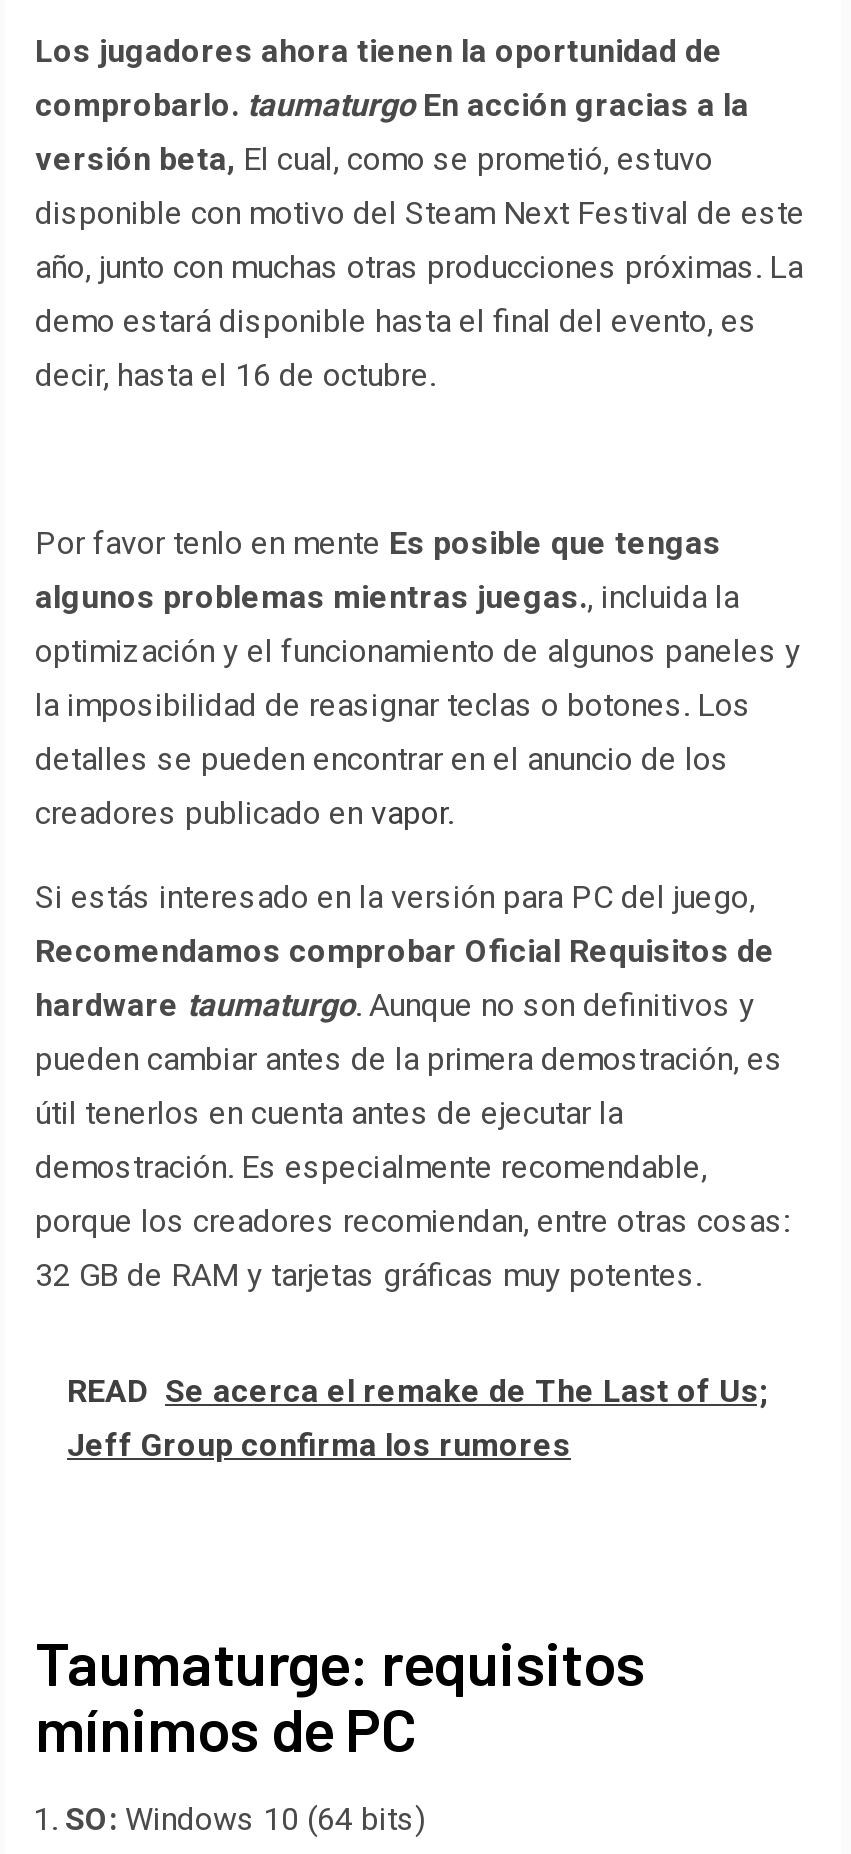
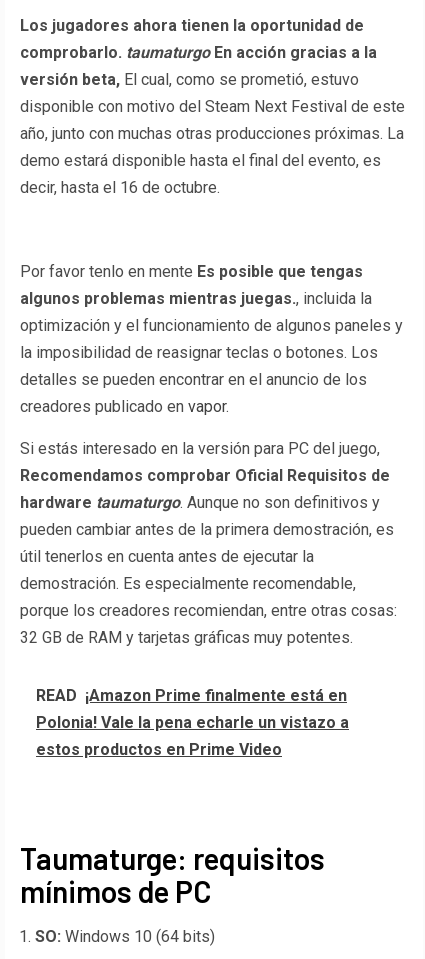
[67,1372,767,1464] READ Se acerca el remake de The Last of Us; | Jeff Group confirma los rumores -> [36,686,349,759] READ ¡Amazon Prime finalmente está en | Polonia! Vale la pena echarle un vistazo a | estos productos en Prime Video

